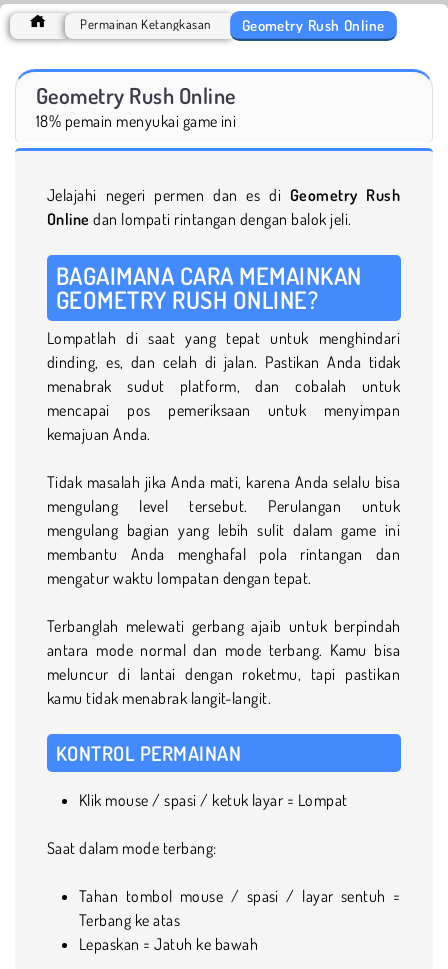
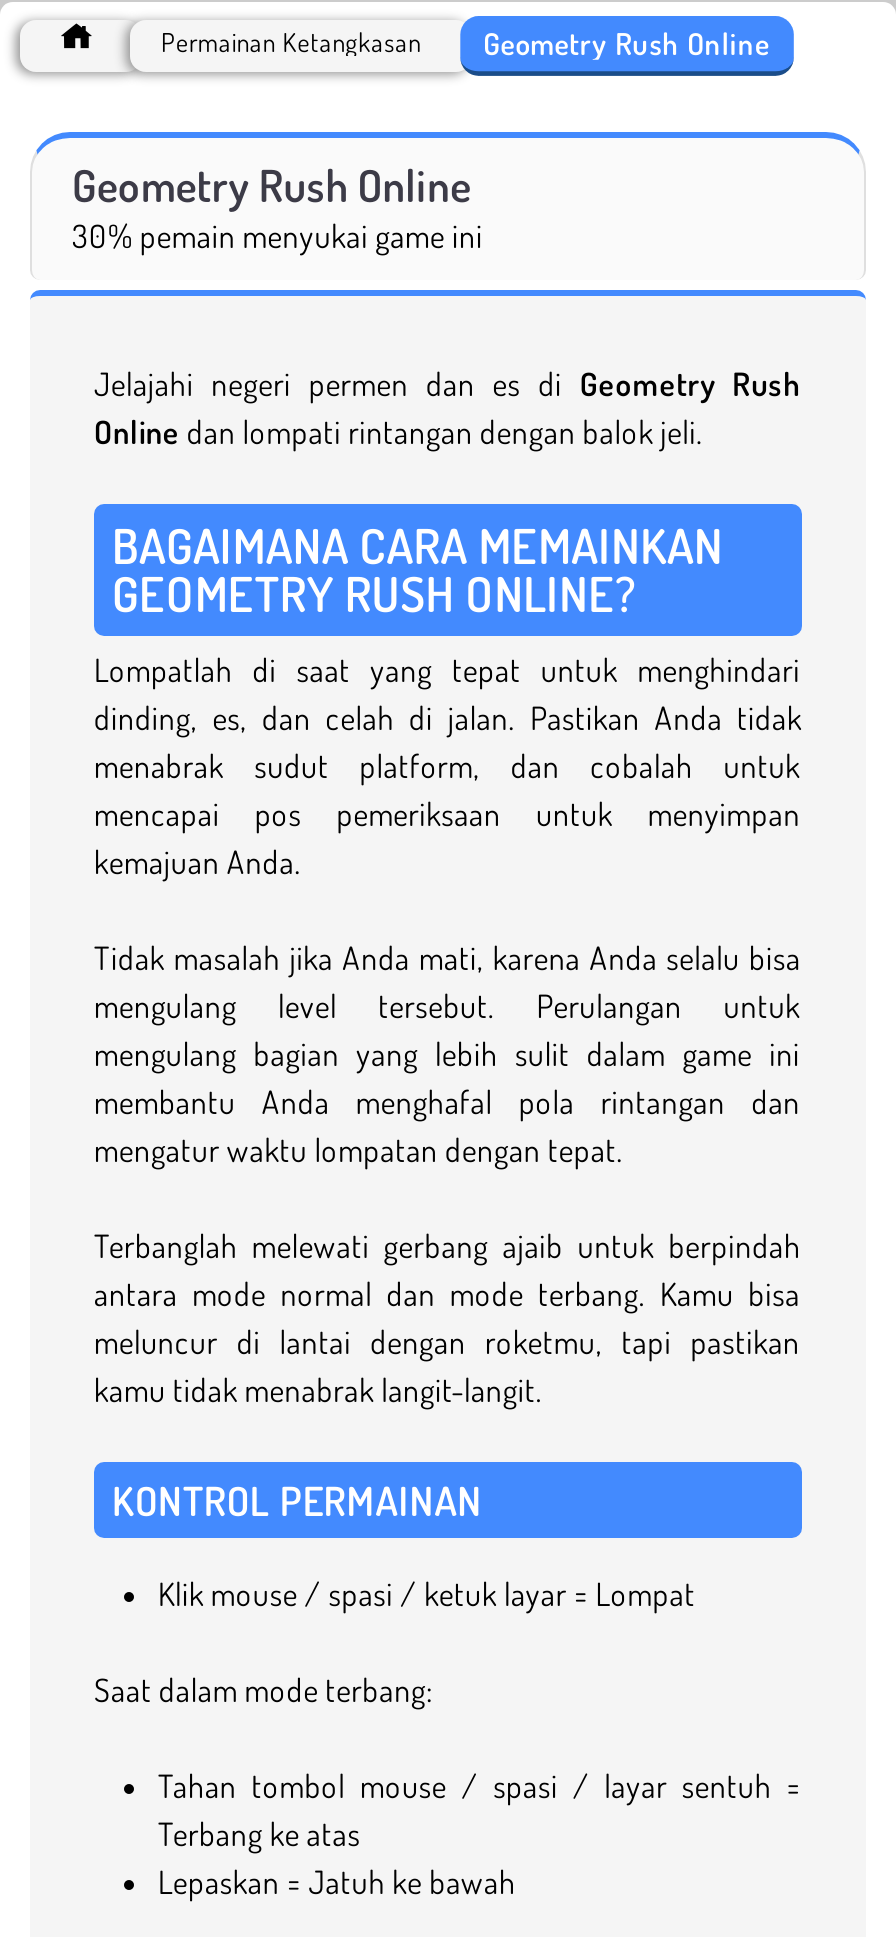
[36,110,236,130] 18% pemain menyukai game ini -> [72,215,483,255] 30% pemain menyukai game ini

